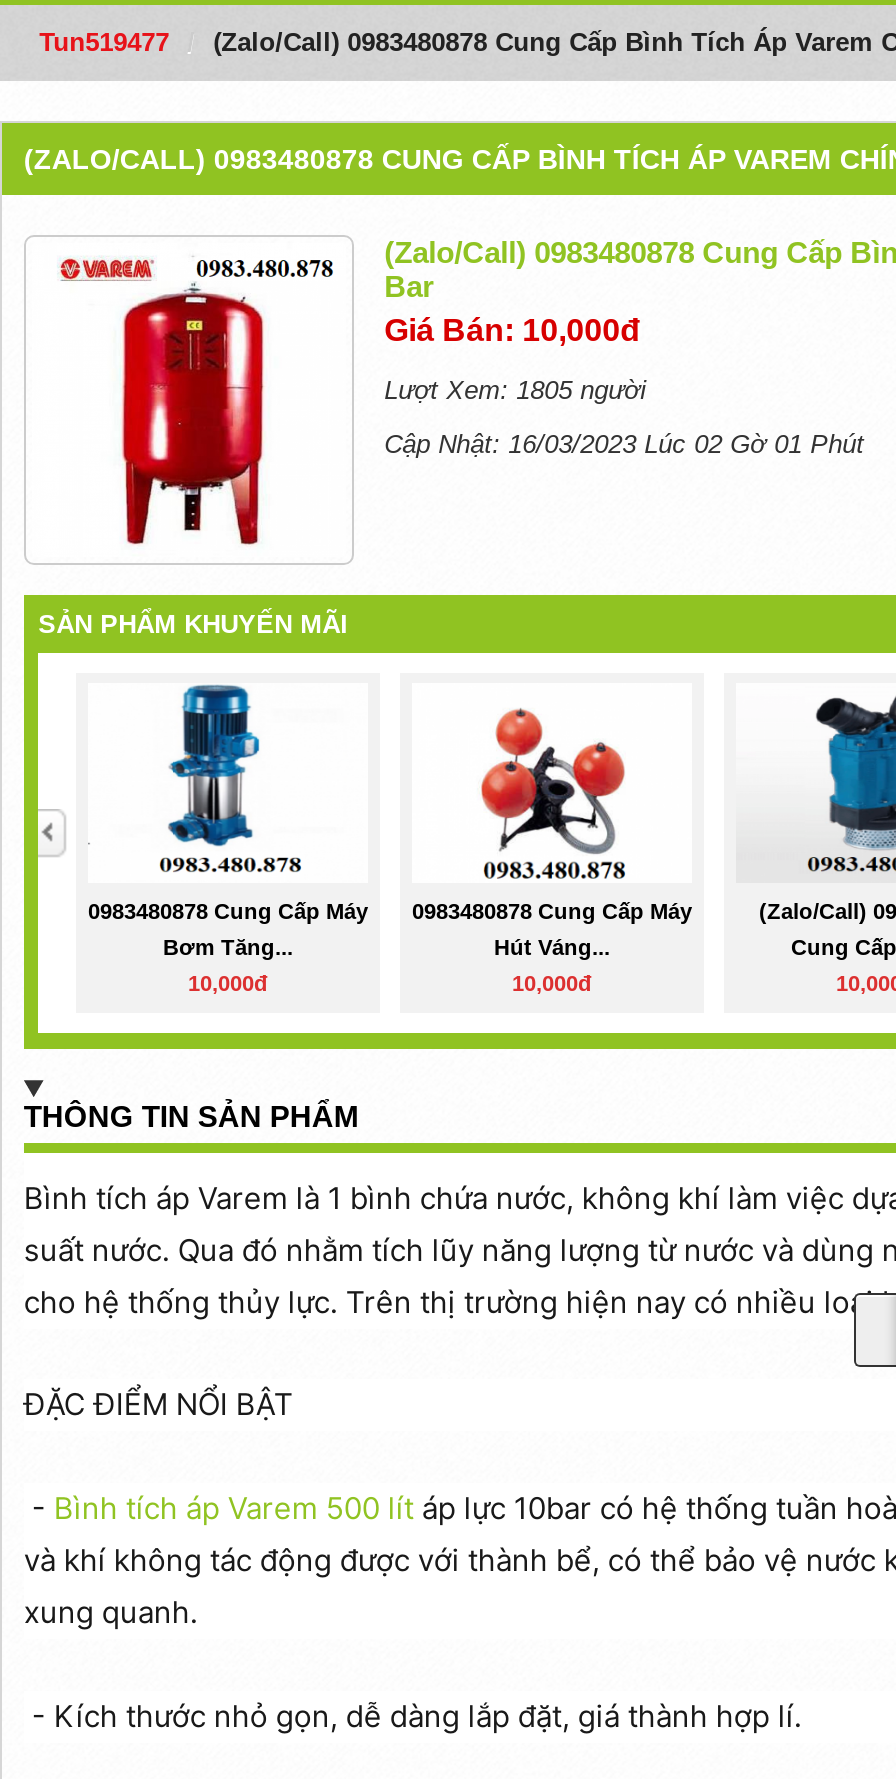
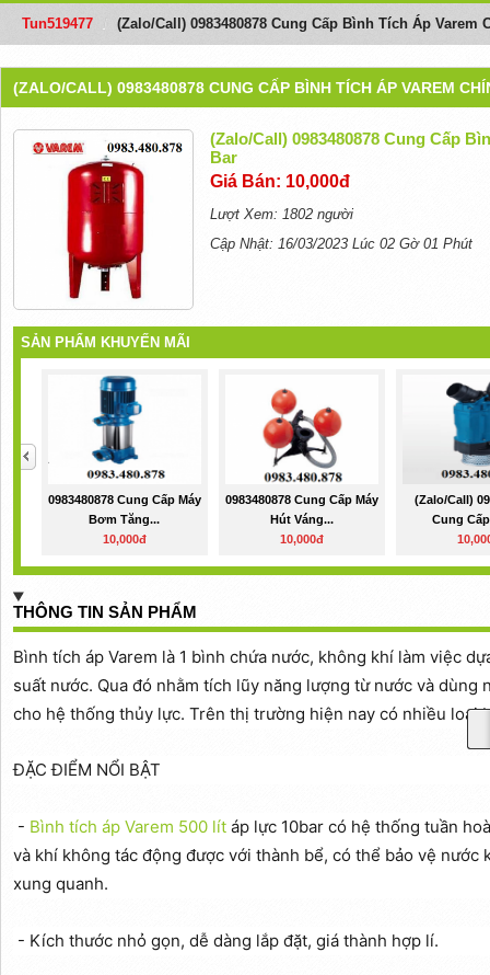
[384,375,646,405] Lượt Xem: 1805 người -> [210,206,353,222] Lượt Xem: 1802 người

